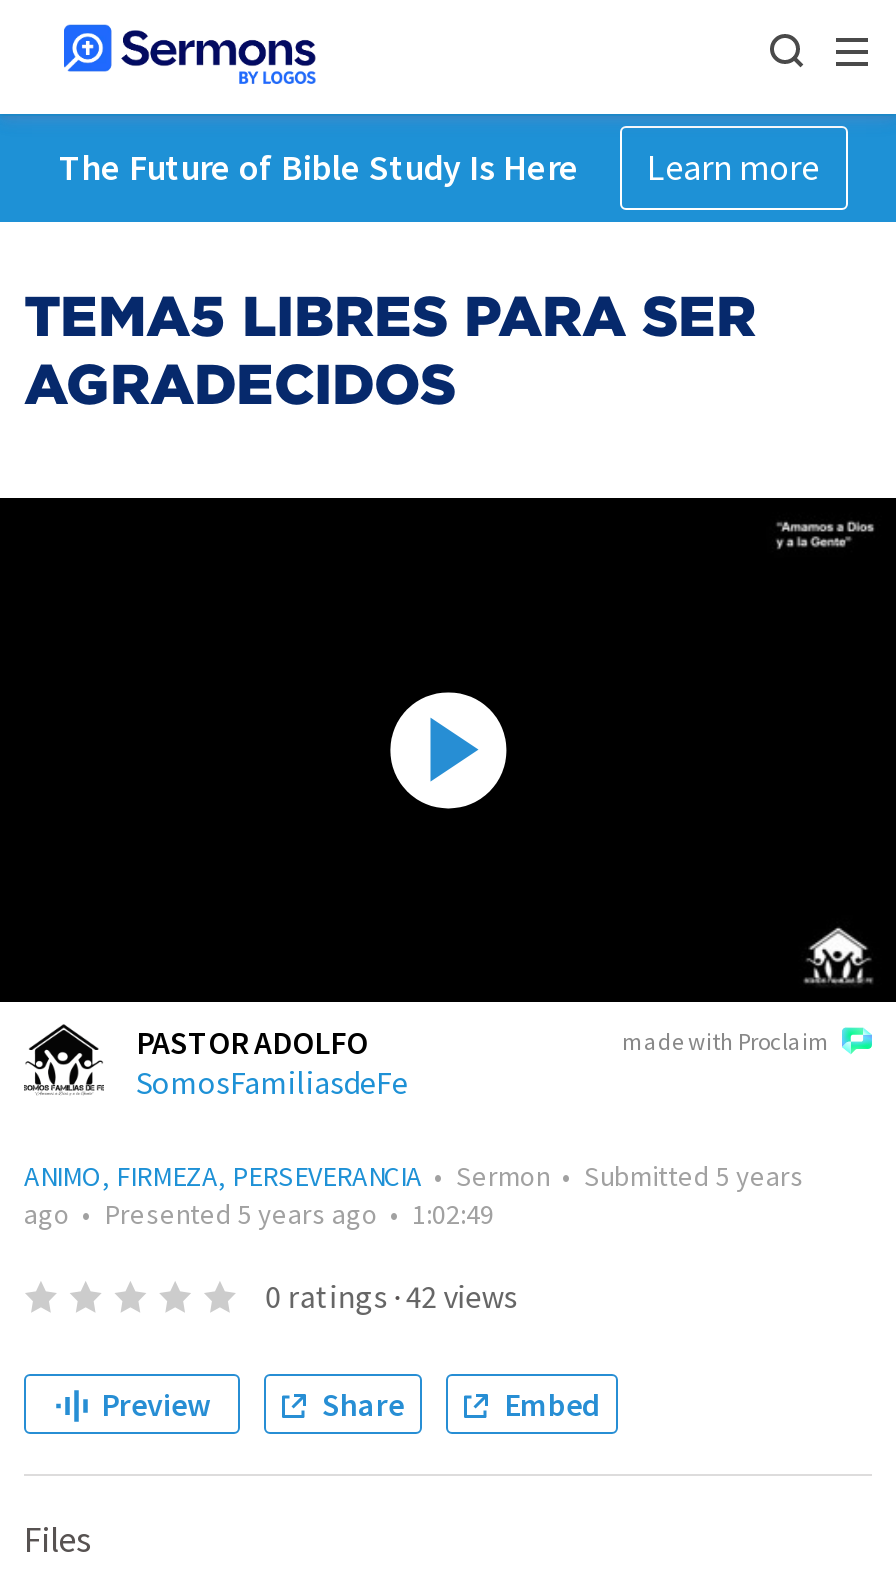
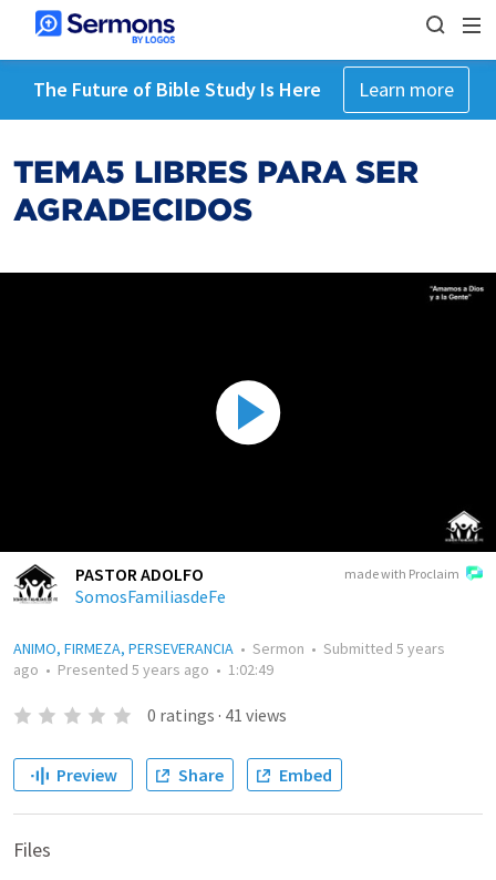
[265,1276,517,1316] 0 ratings · 42 views -> [147,704,286,726] 0 ratings · 41 views

